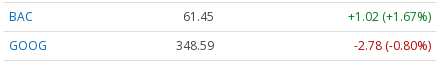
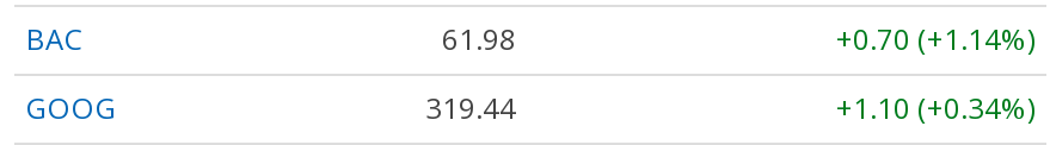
[183,8,214,25] 61.45 -> [442,18,516,58] 61.98
[348,8,431,25] +1.02 (+1.67%) -> [836,18,1034,58] +0.70 (+1.14%)
[176,37,214,54] 348.59 -> [425,87,516,127] 319.44
[354,37,431,54] -2.78 (-0.80%) -> [836,87,1034,127] +1.10 (+0.34%)

